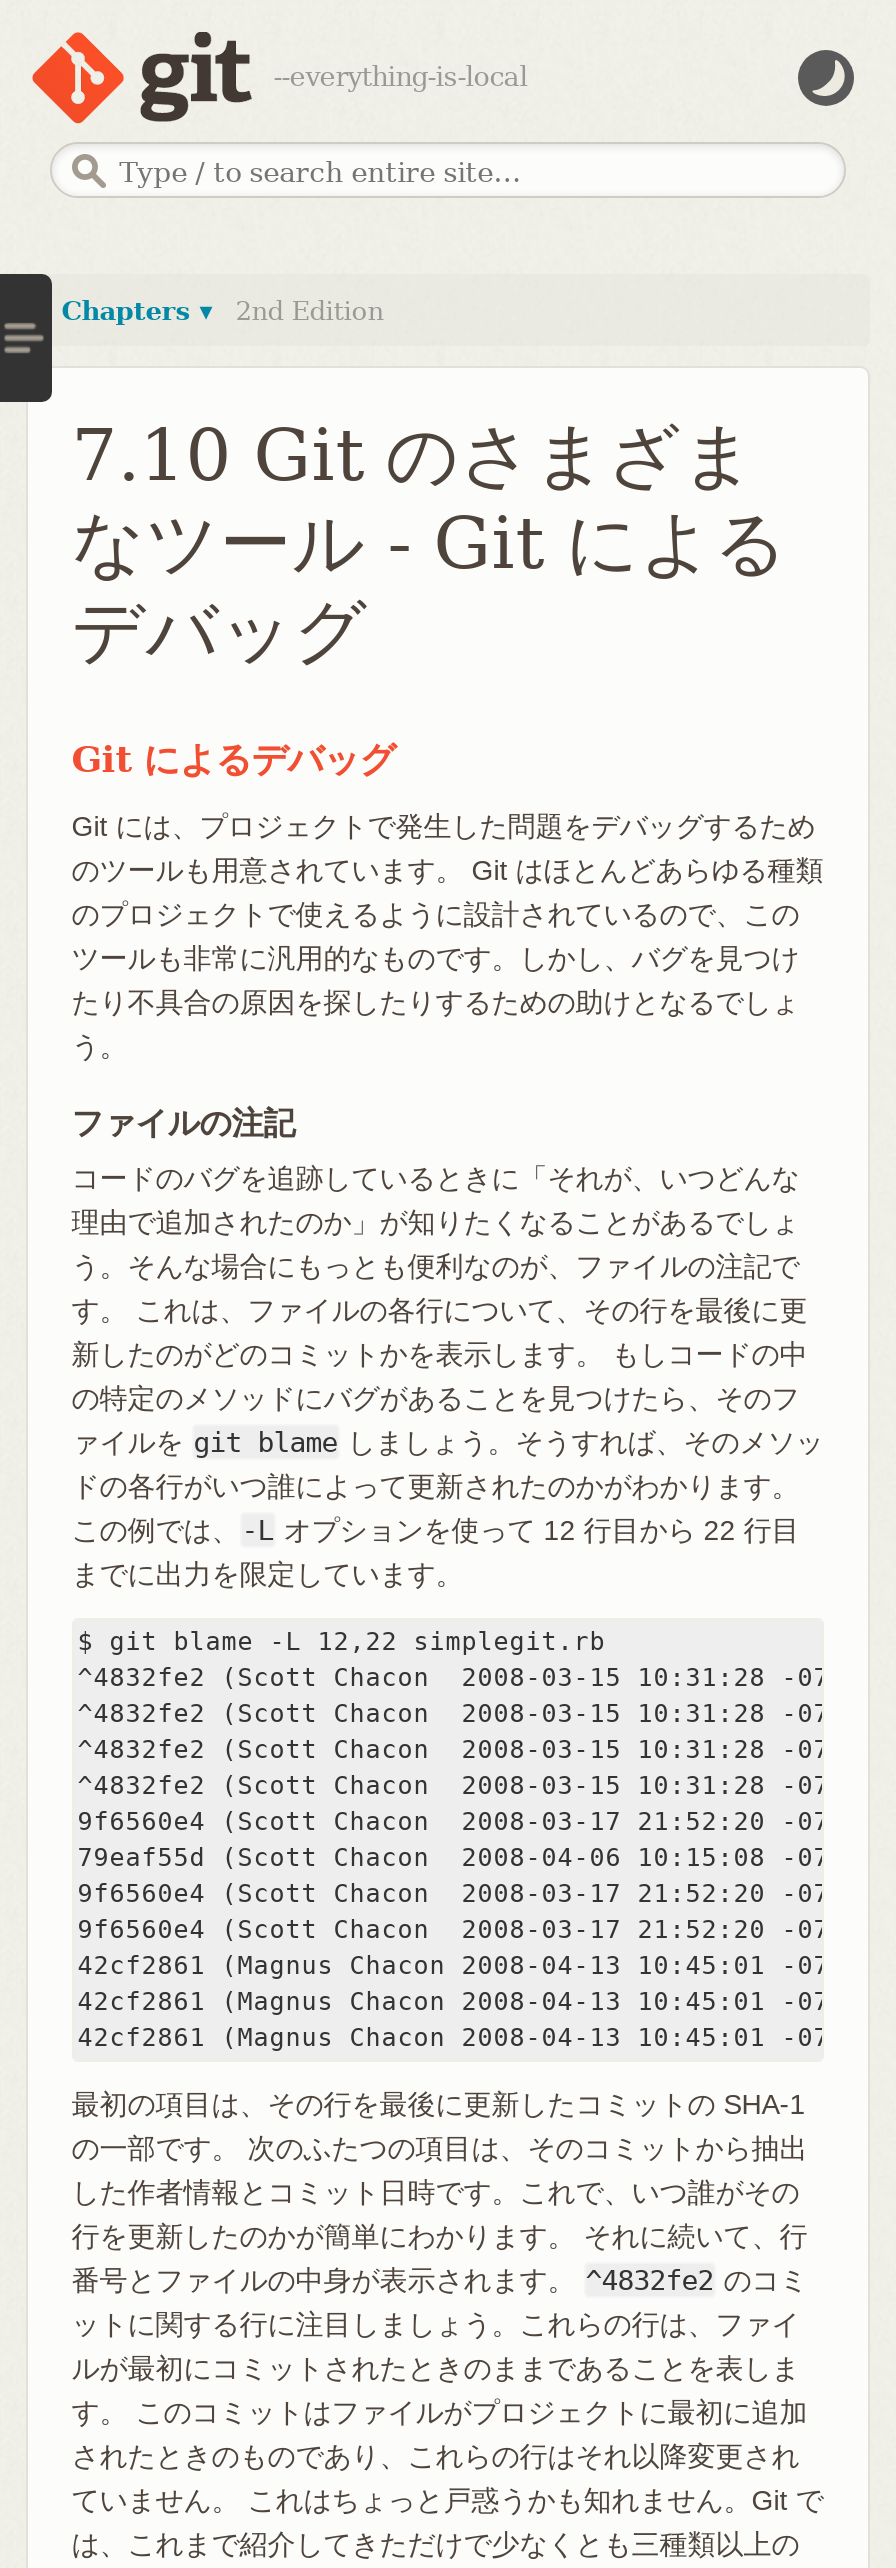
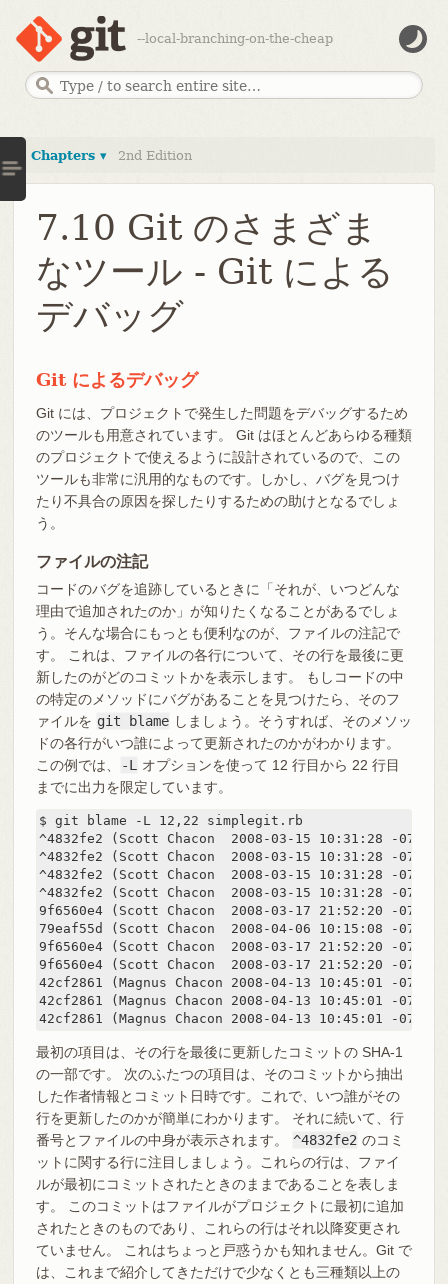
[274,62,528,92] --everything-is-local -> [137,31,333,46] --local-branching-on-the-cheap

